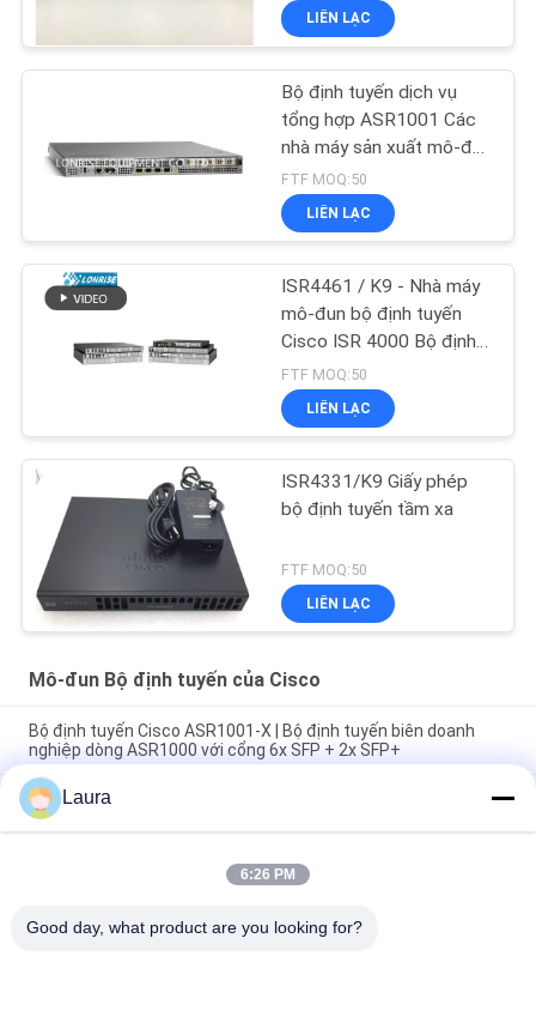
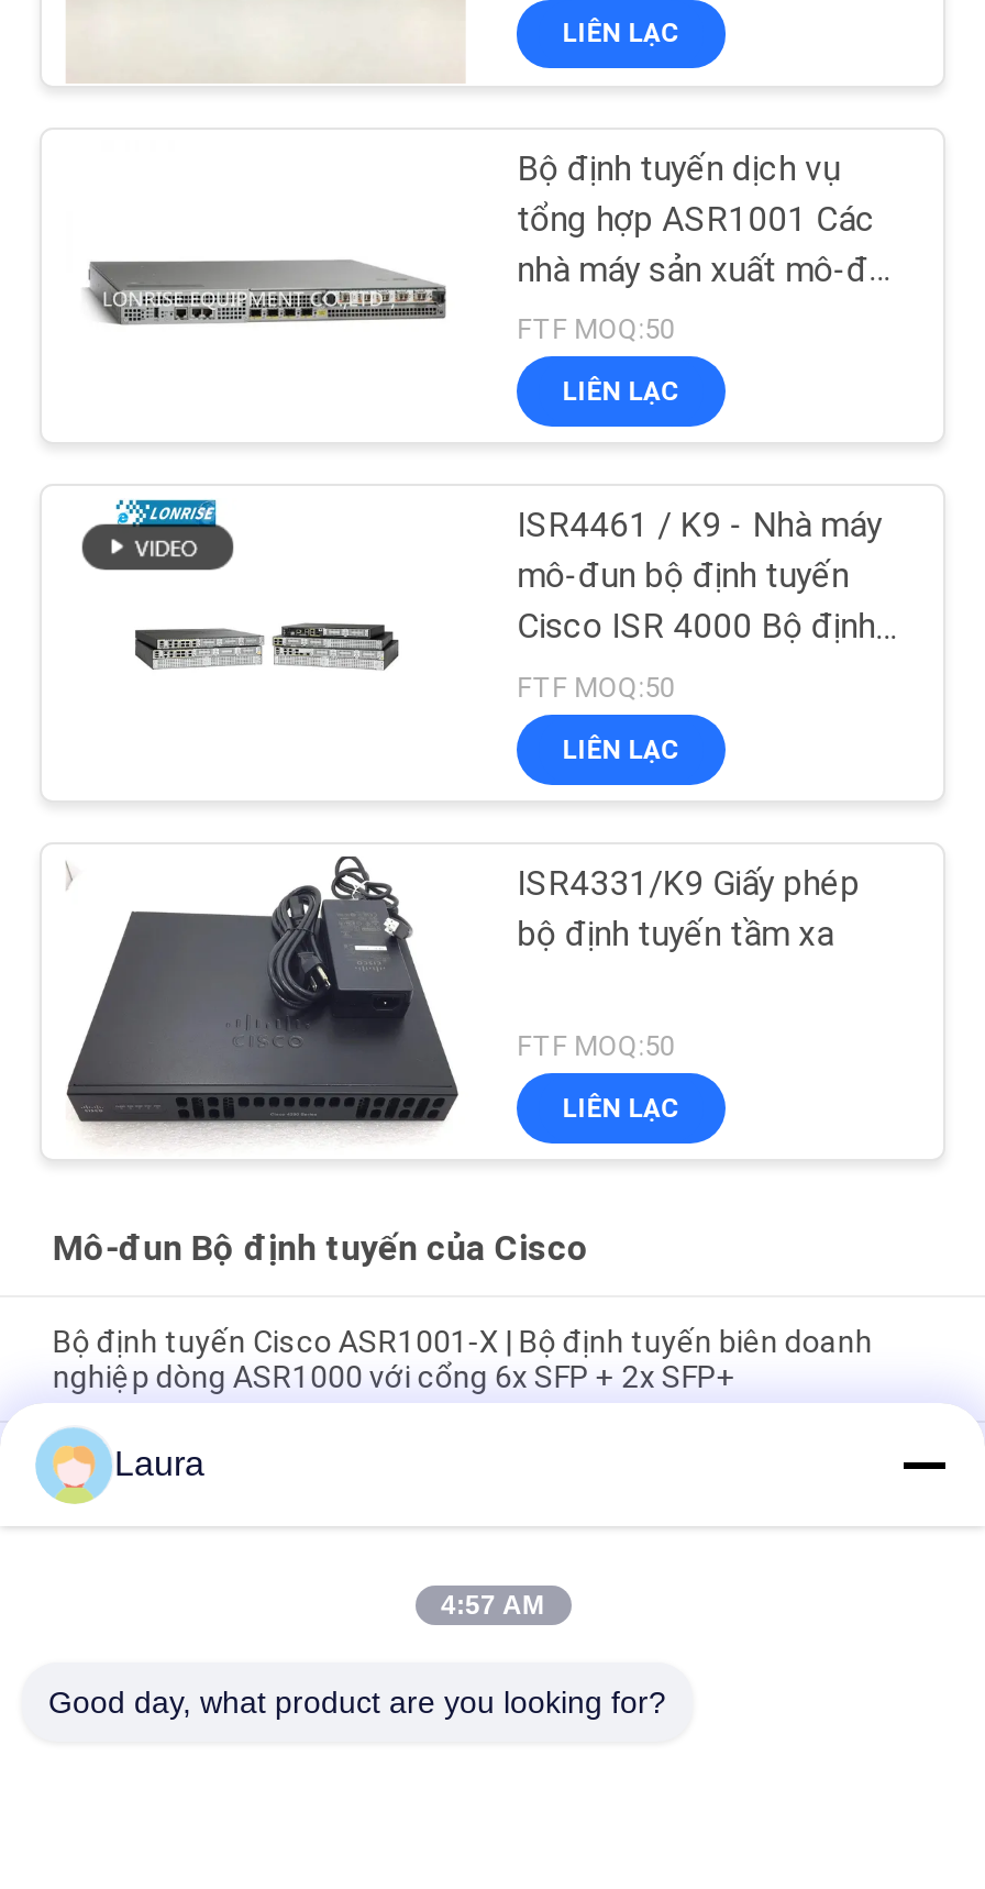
[240,866,296,883] 6:26 PM -> [441,1590,544,1621] 4:57 AM

